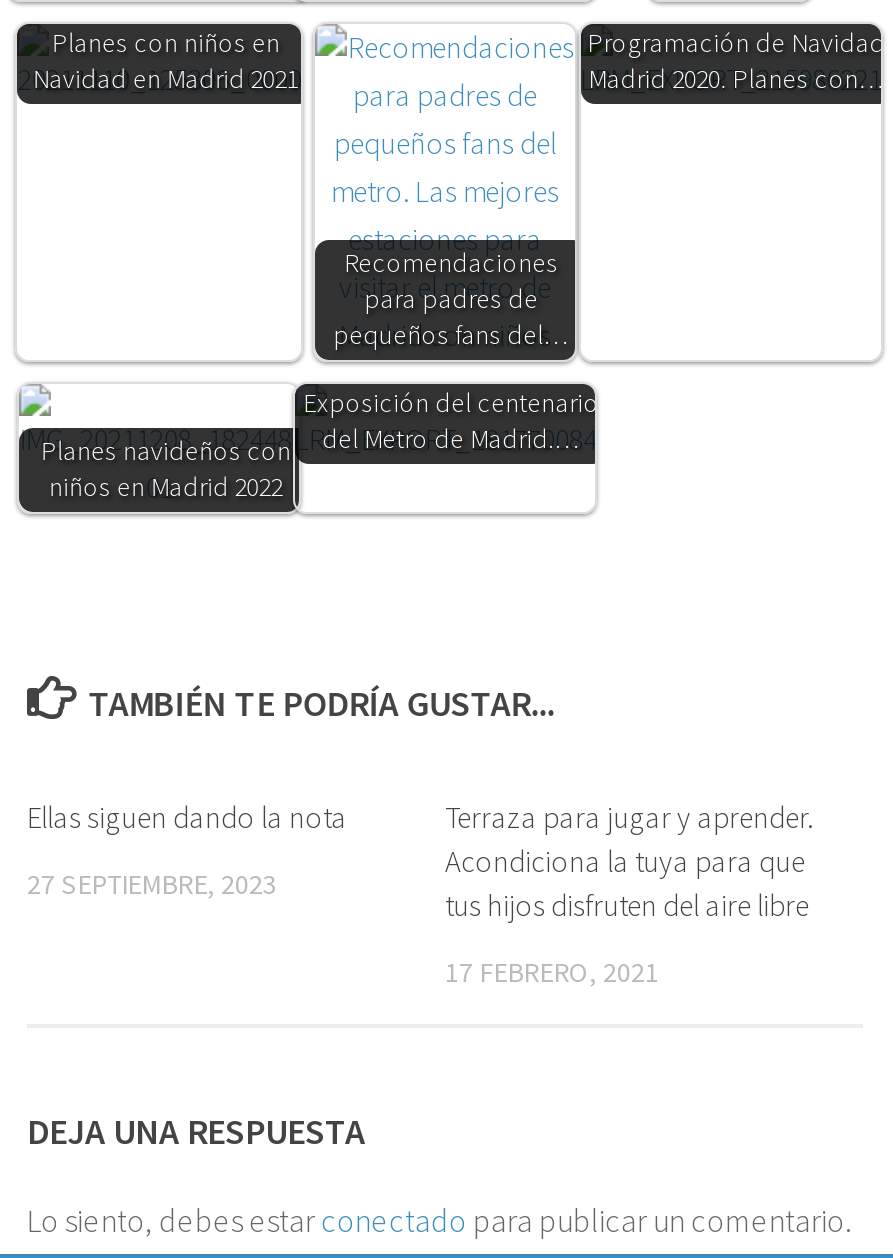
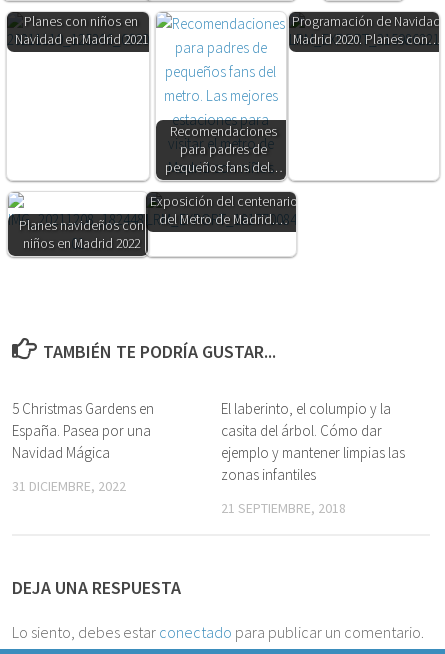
[27,798,347,836] Ellas siguen dando la nota -> [12,399,154,462] 5 Christmas Gardens en | España. Pasea por una | Navidad Mágica
[445,798,813,924] Terraza para jugar y aprender. | Acondiciona la tuya para que | tus hijos disfruten del aire libre -> [221,399,405,484] El laberinto, el columpio y la | casita del árbol. Cómo dar | ejemplo y mantener limpias las | zonas infantiles
[27,866,277,902] 27 SEPTIEMBRE, 2023 -> [12,477,126,495] 31 DICIEMBRE, 2022
[445,954,659,990] 17 FEBRERO, 2021 -> [221,499,346,517] 21 SEPTIEMBRE, 2018

